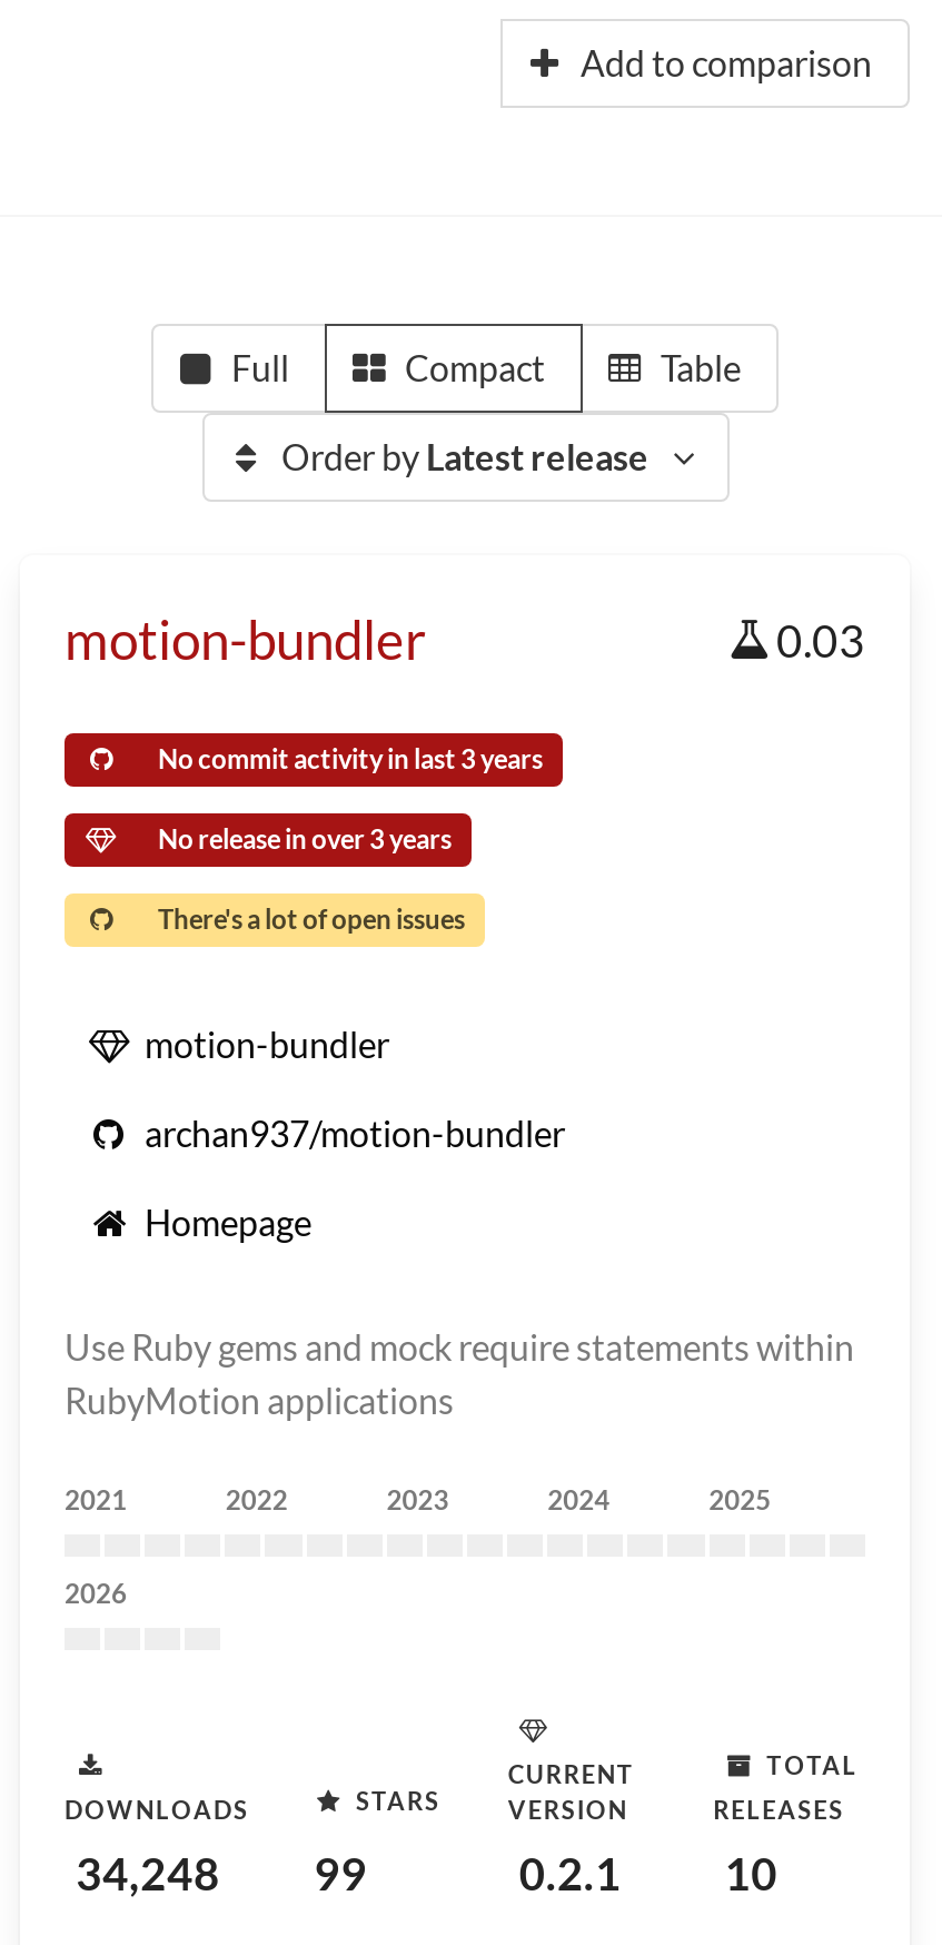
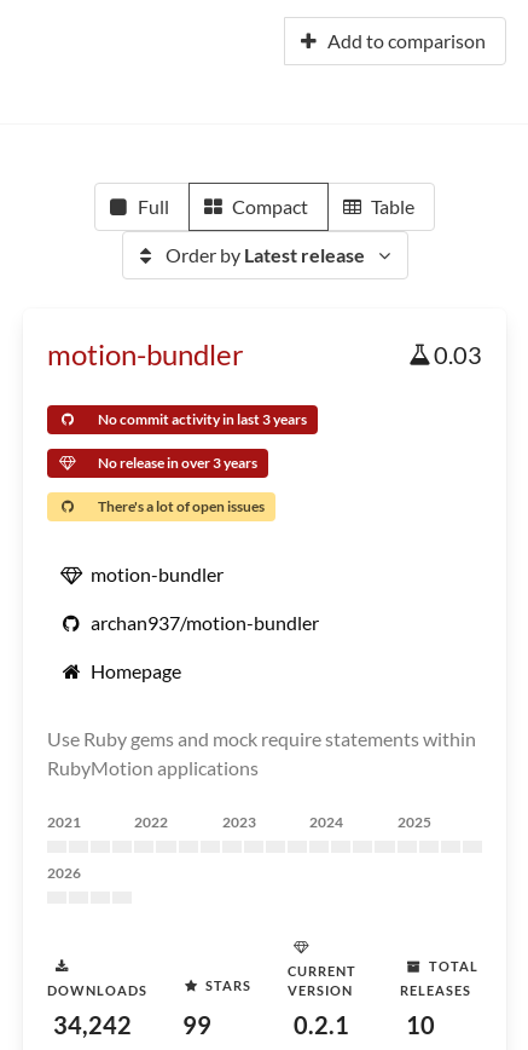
[76,1846,367,1899] 34,248 99 -> [53,1010,211,1039] 34,242 99

